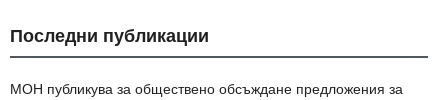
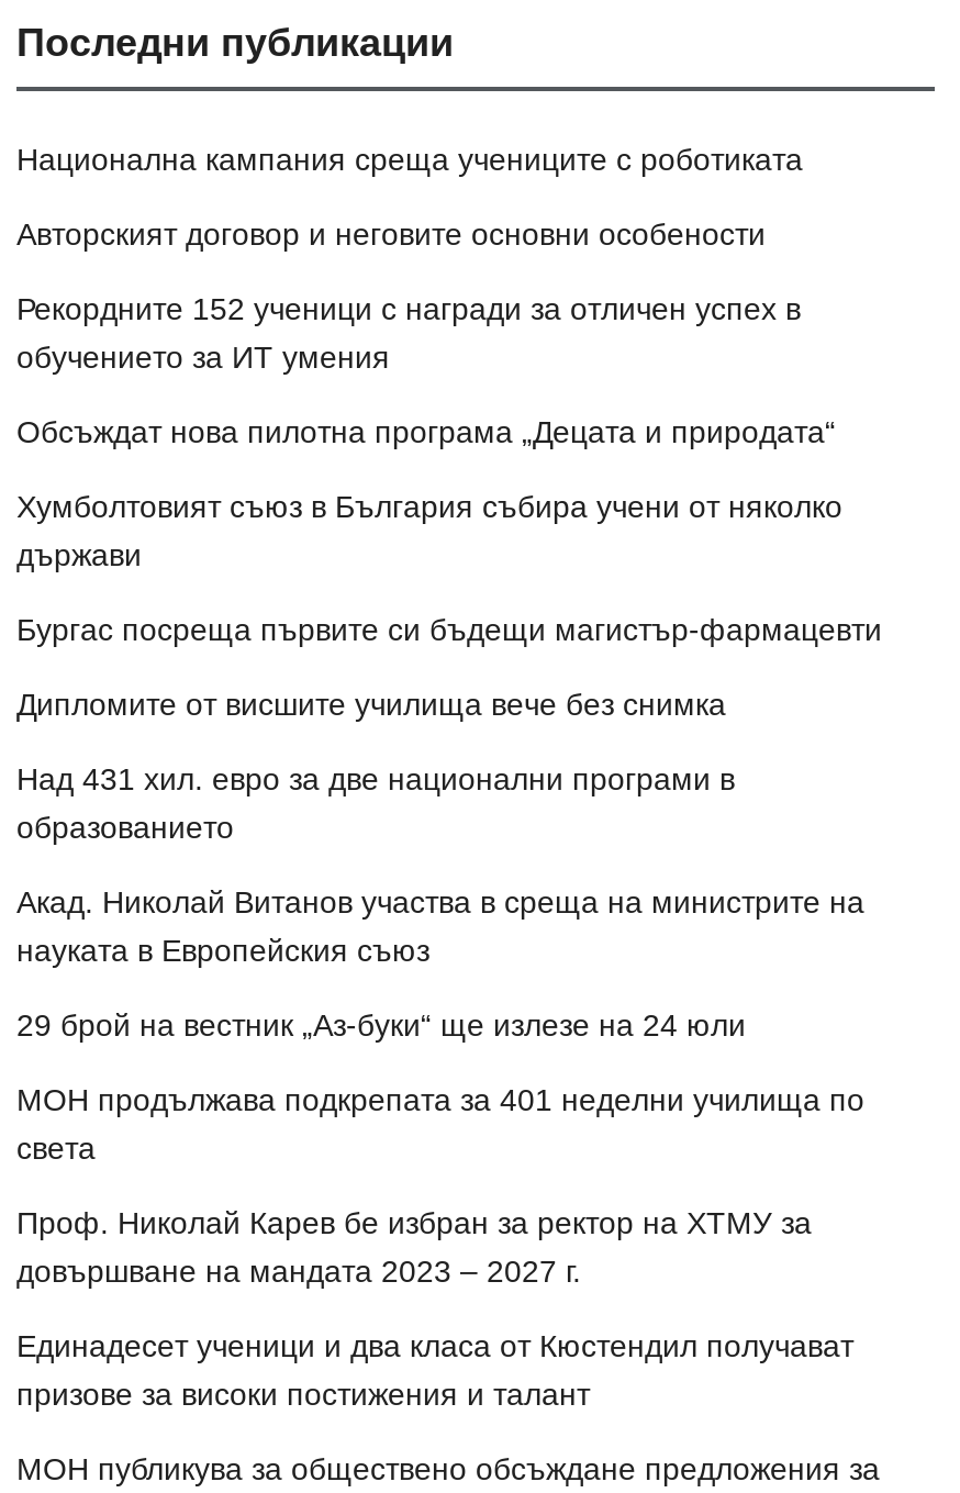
none -> [16,142,882,1412] Национална кампания среща учениците с роботиката | Авторският договор и неговите основни особености | Рекордните 152 ученици с награди за отличен успех в | обучението за ИТ умения | Обсъждат нова пилотна програма „Децата и природата“ | Хумболтовият съюз в България събира учени от няколко | държави | Бургас посреща първите си бъдещи магистър-фармацевти | Дипломите от висшите училища вече без снимка | Над 431 хил. евро за две национални програми в | образованието | Акад. Николай Витанов участва в среща на министрите на | науката в Европейския съюз | 29 брой на вестник „Аз-буки“ ще излезе на 24 юли | МОН продължава подкрепата за 401 неделни училища по | света | Проф. Николай Карев бе избран за ректор на ХТМУ за | довършване на мандата 2023 – 2027 г. | Единадесет ученици и два класа от Кюстендил получават | призове за високи постижения и талант

